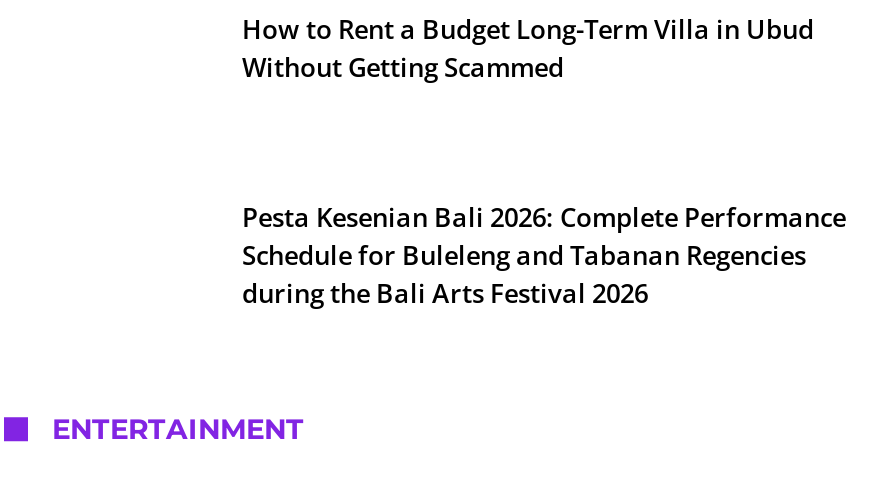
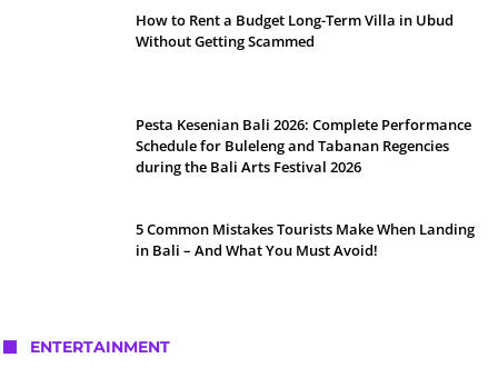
none -> [136,219,475,260] 5 Common Mistakes Tourists Make When Landing | in Bali – And What You Must Avoid!

